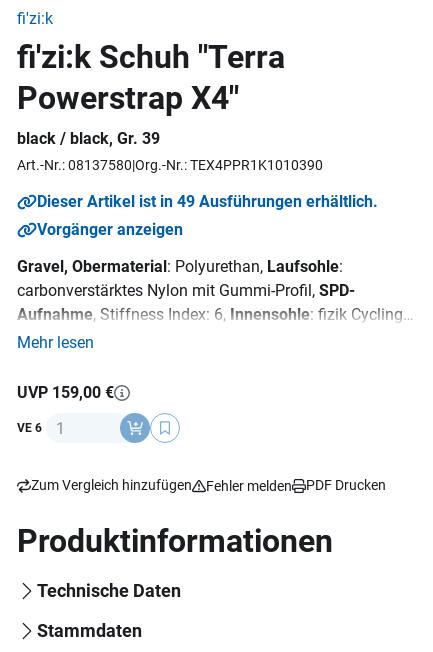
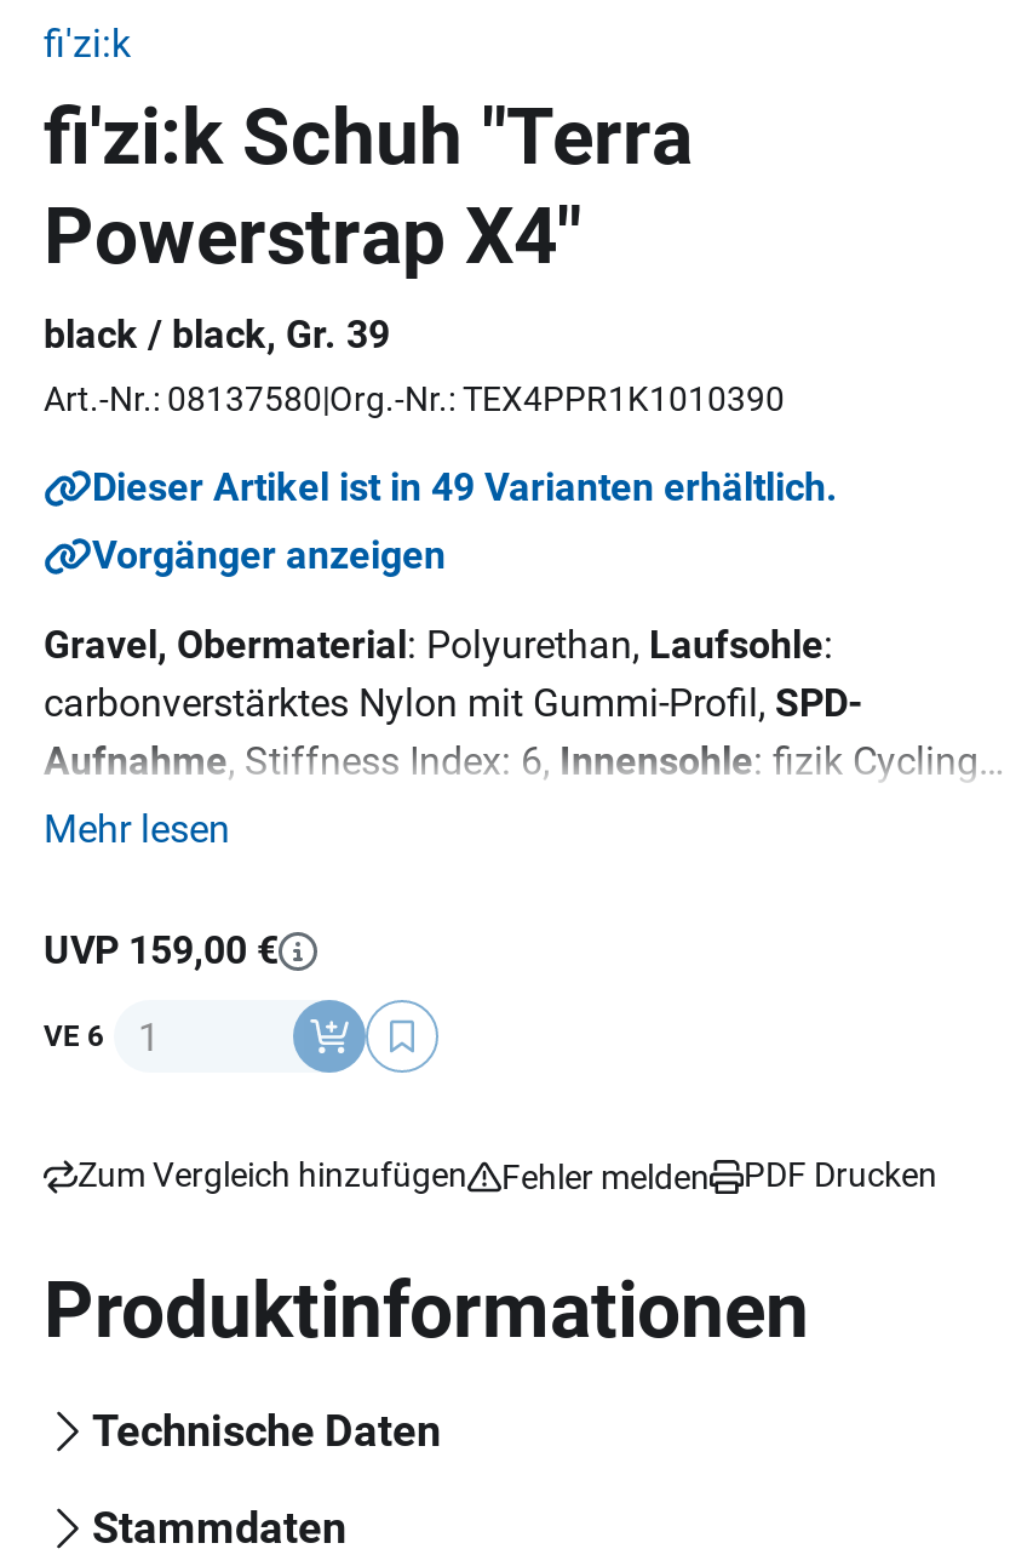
[37,192,378,211] Dieser Artikel ist in 49 Ausführungen erhältlich. -> [92,464,838,510] Dieser Artikel ist in 49 Varianten erhältlich.

